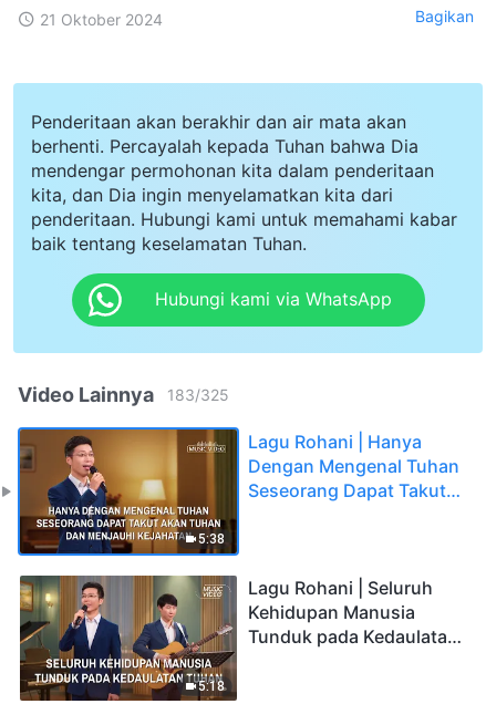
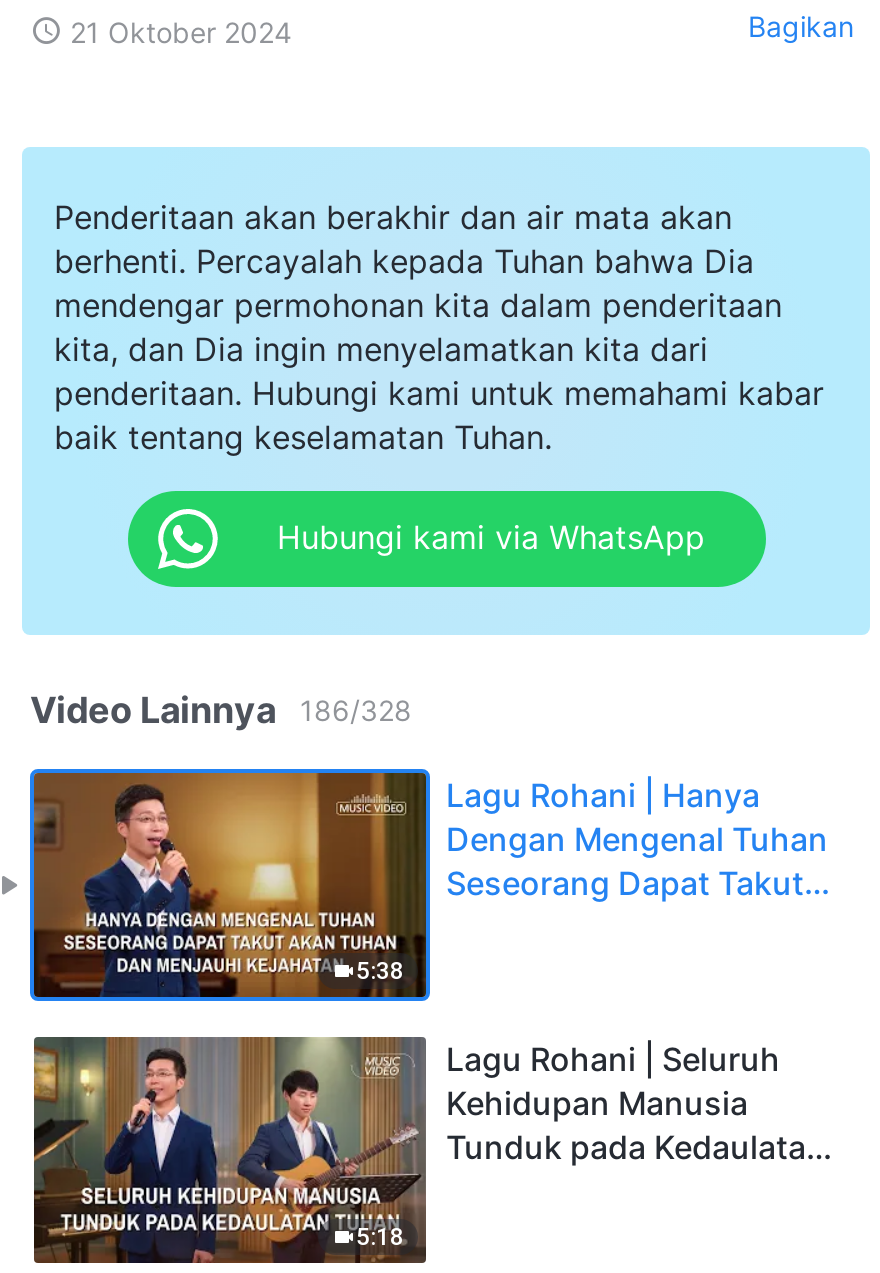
[18,383,229,406] Video Lainnya 183/325 -> [30,688,412,730] Video Lainnya 186/328

